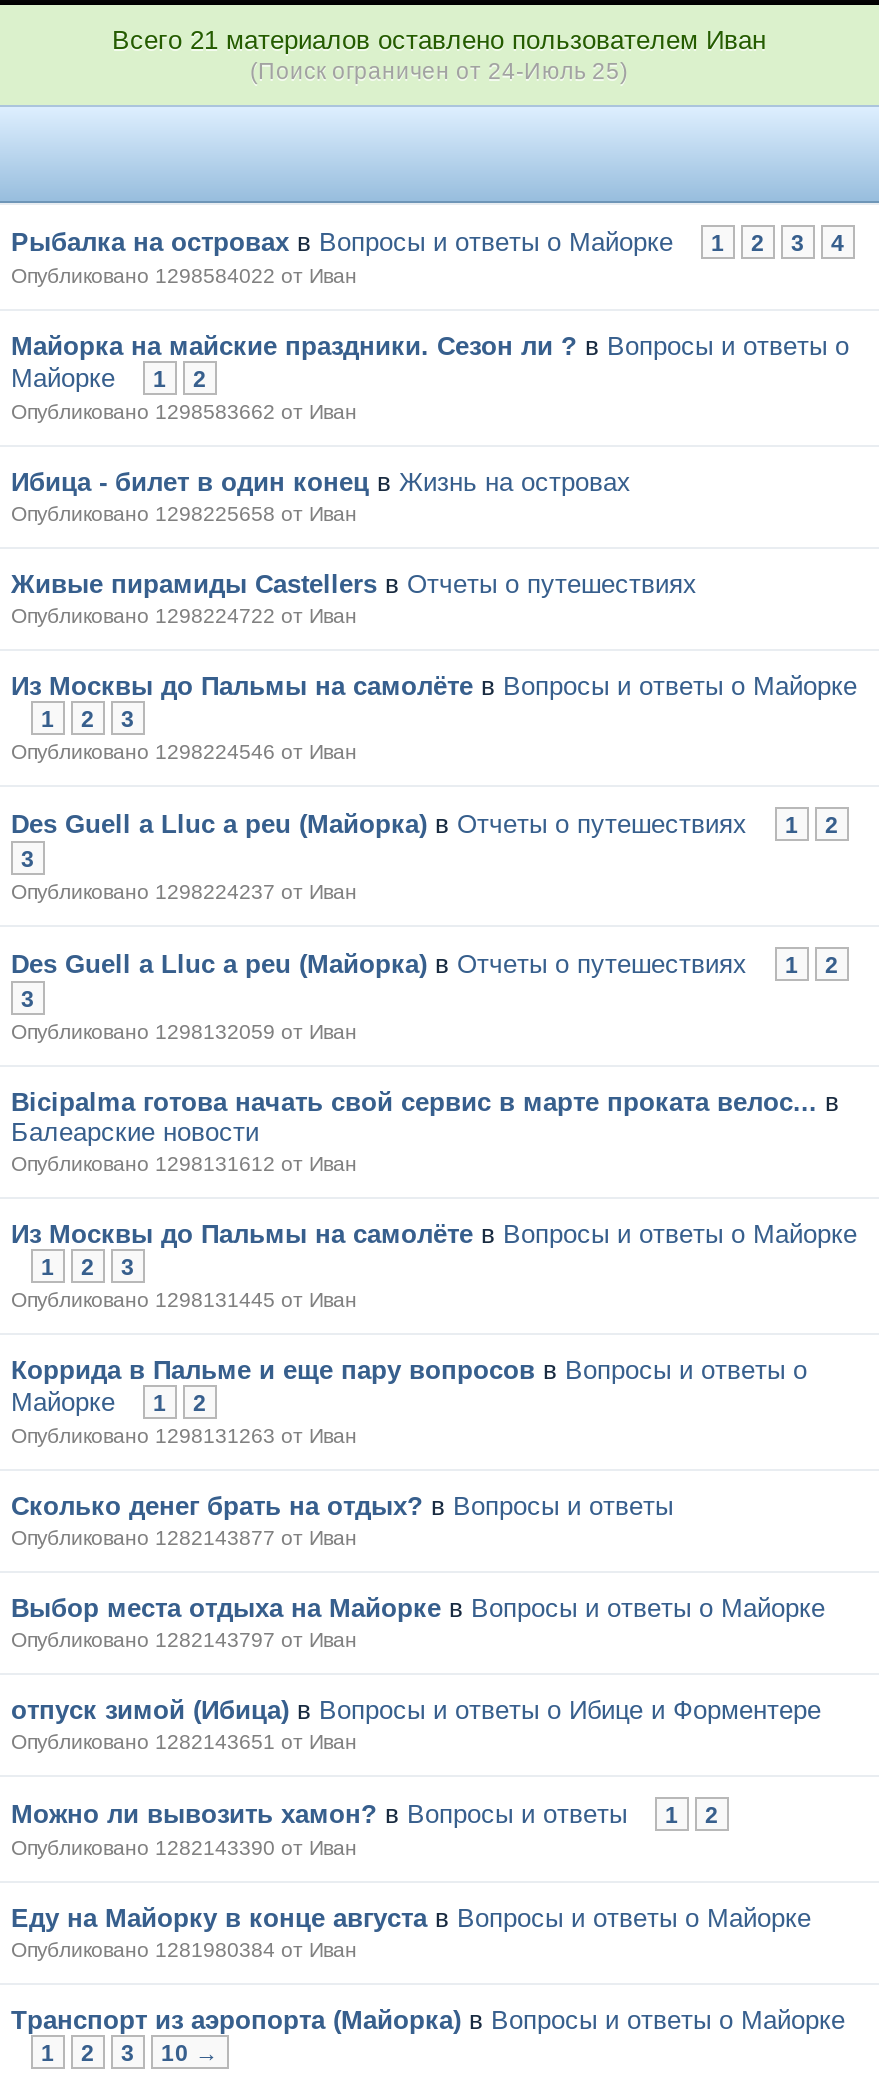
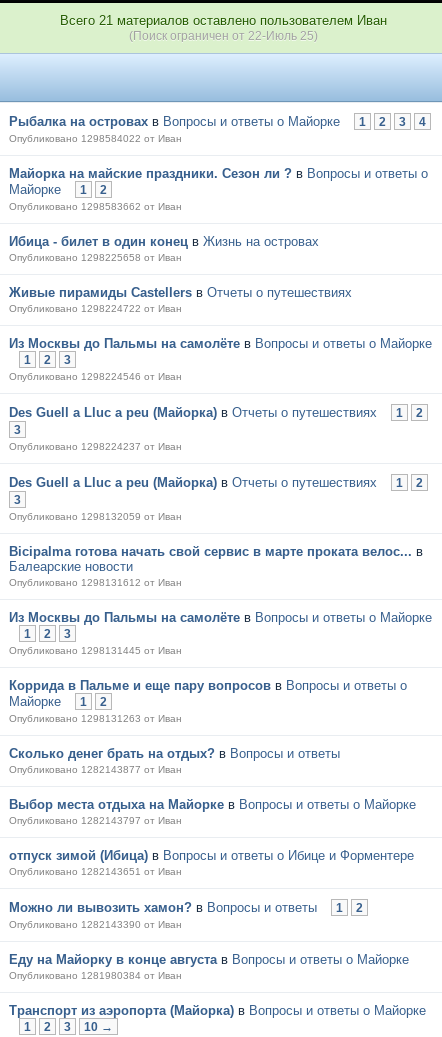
[250,57,628,83] (Поиск ограничен от 24-Июль 25) -> [128,29,317,42] (Поиск ограничен от 22-Июль 25)

